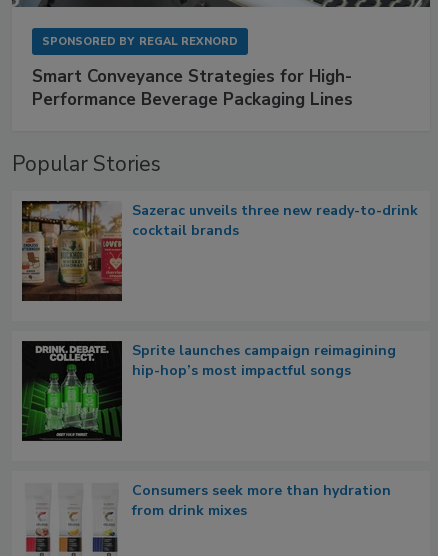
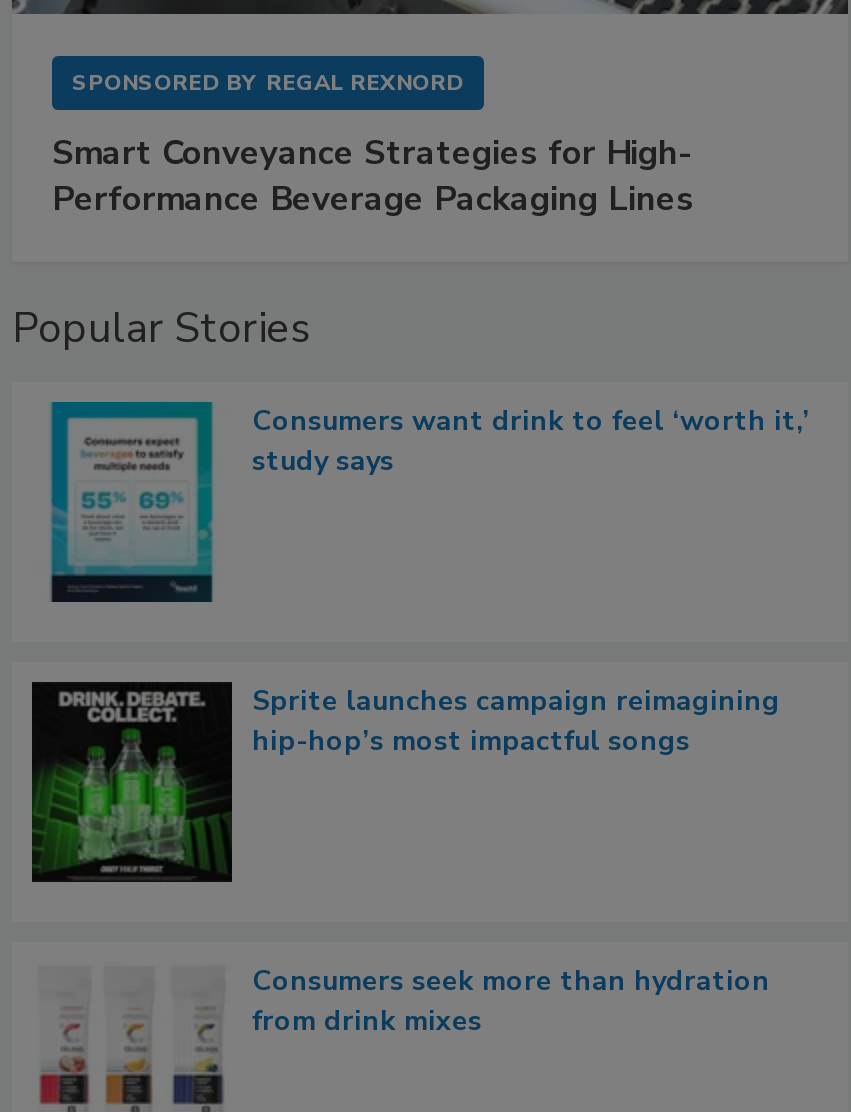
[21,200,418,302] [image] | Sazerac unveils three new ready-to-drink | cocktail brands -> [32,400,810,604] [image] | Consumers want drink to feel ‘worth it,’ | study says

